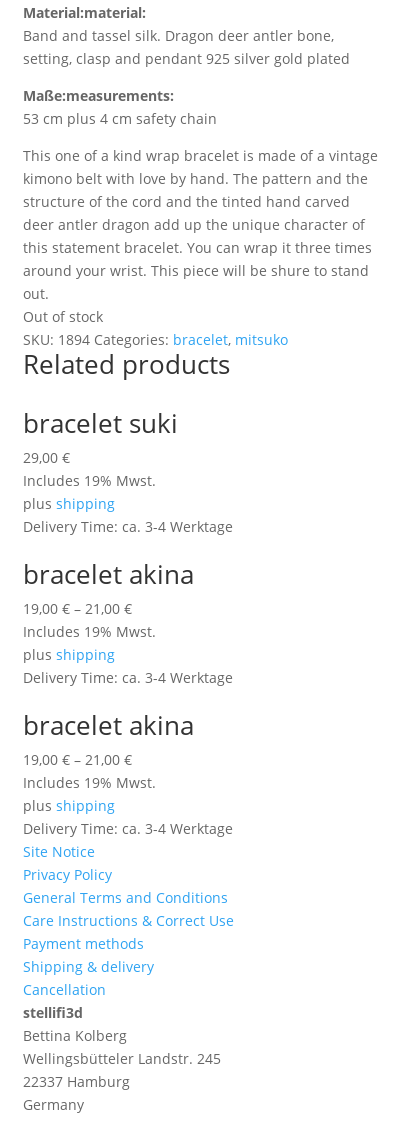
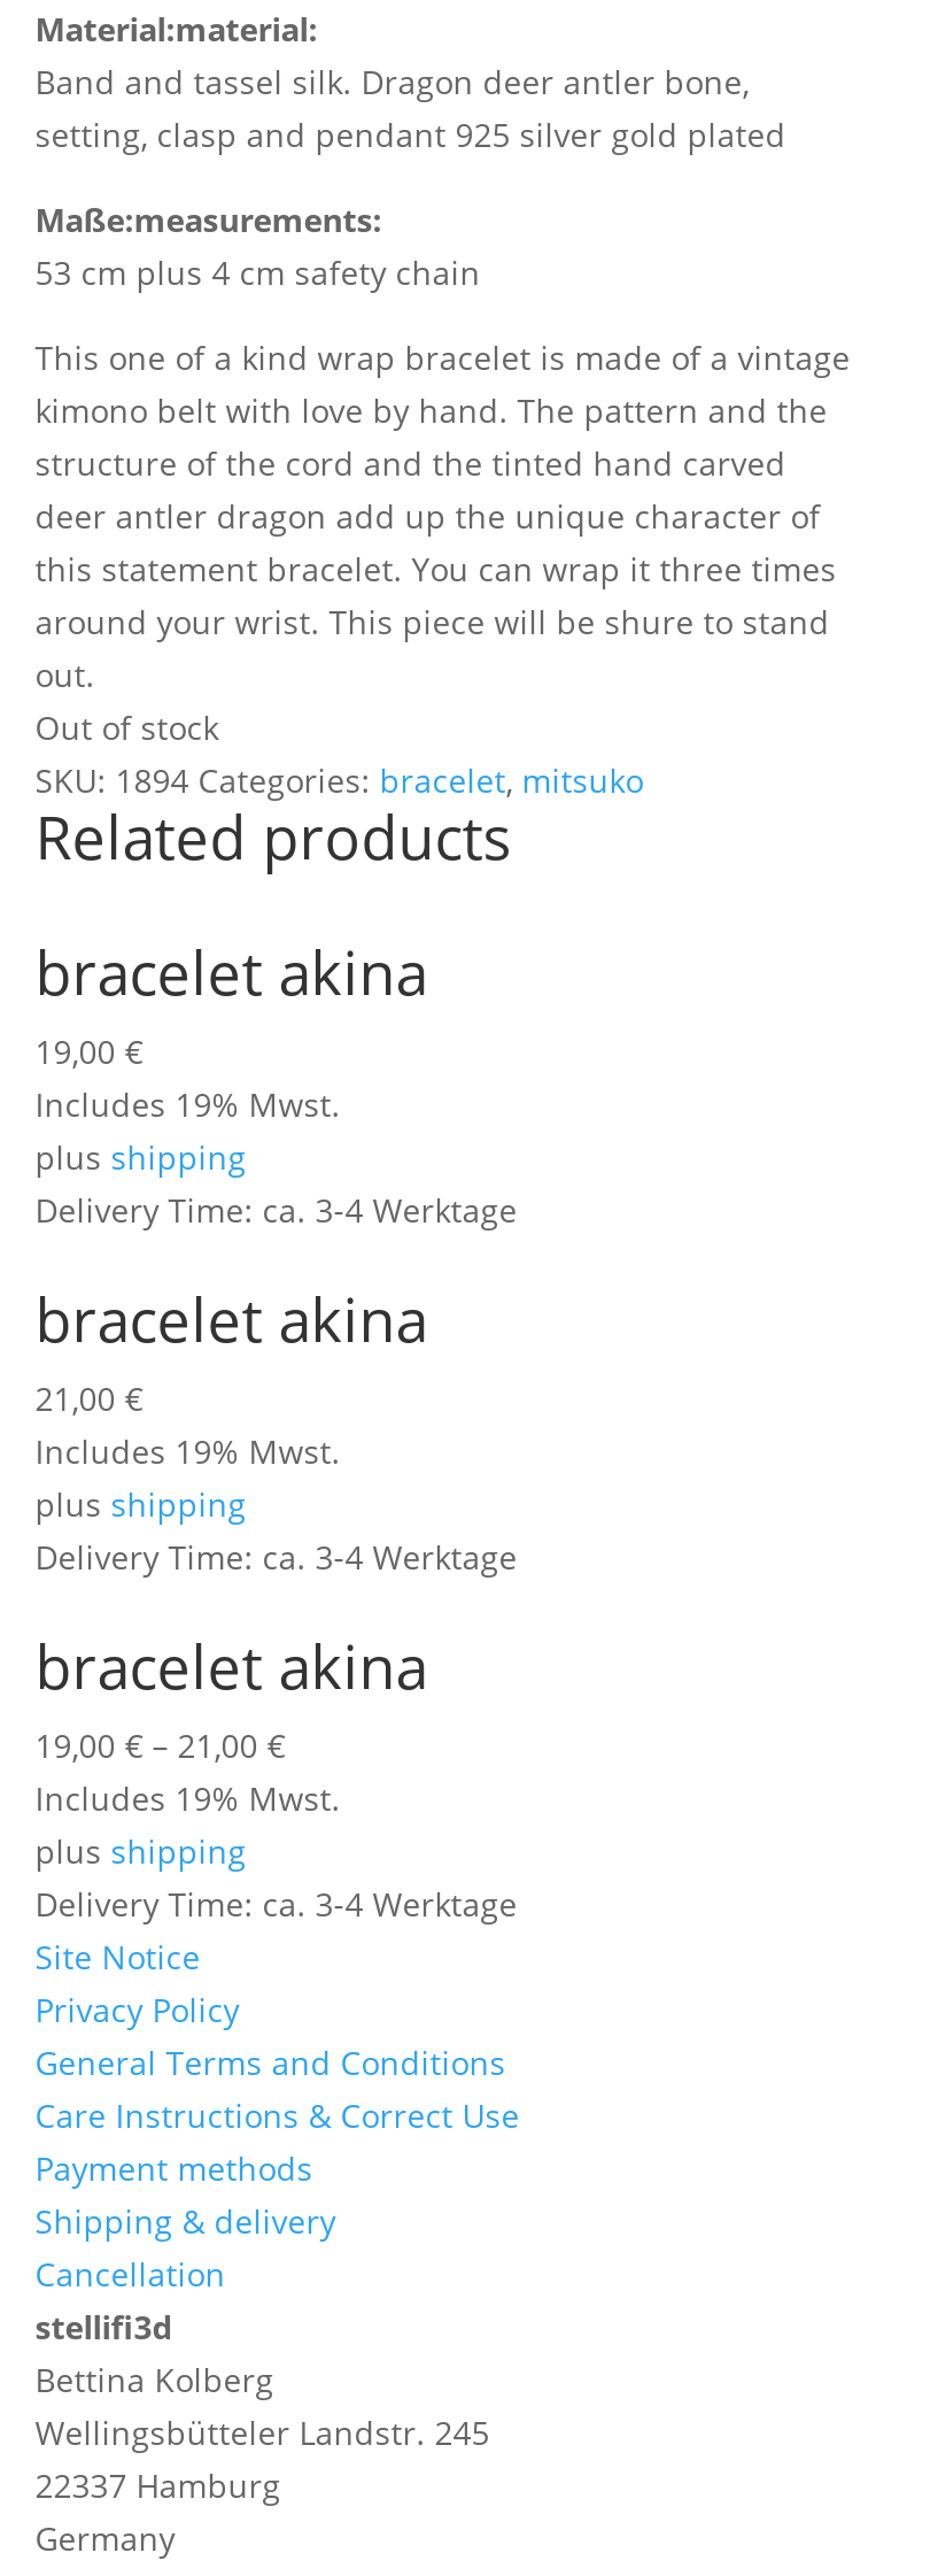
[23,405,178,441] bracelet suki -> [35,930,428,1013] bracelet akina
[23,448,70,467] 29,00 € -> [35,1029,143,1073] 19,00 €
[23,599,132,618] 19,00 €– 21,00 € -> [35,1376,143,1420] 21,00 €

